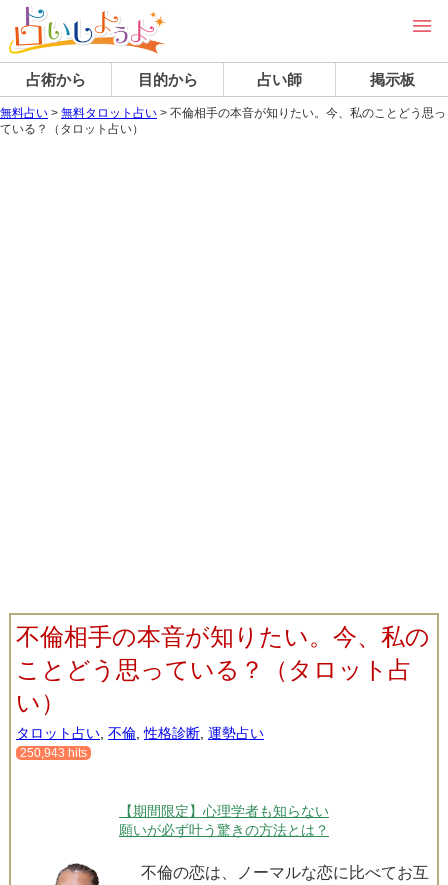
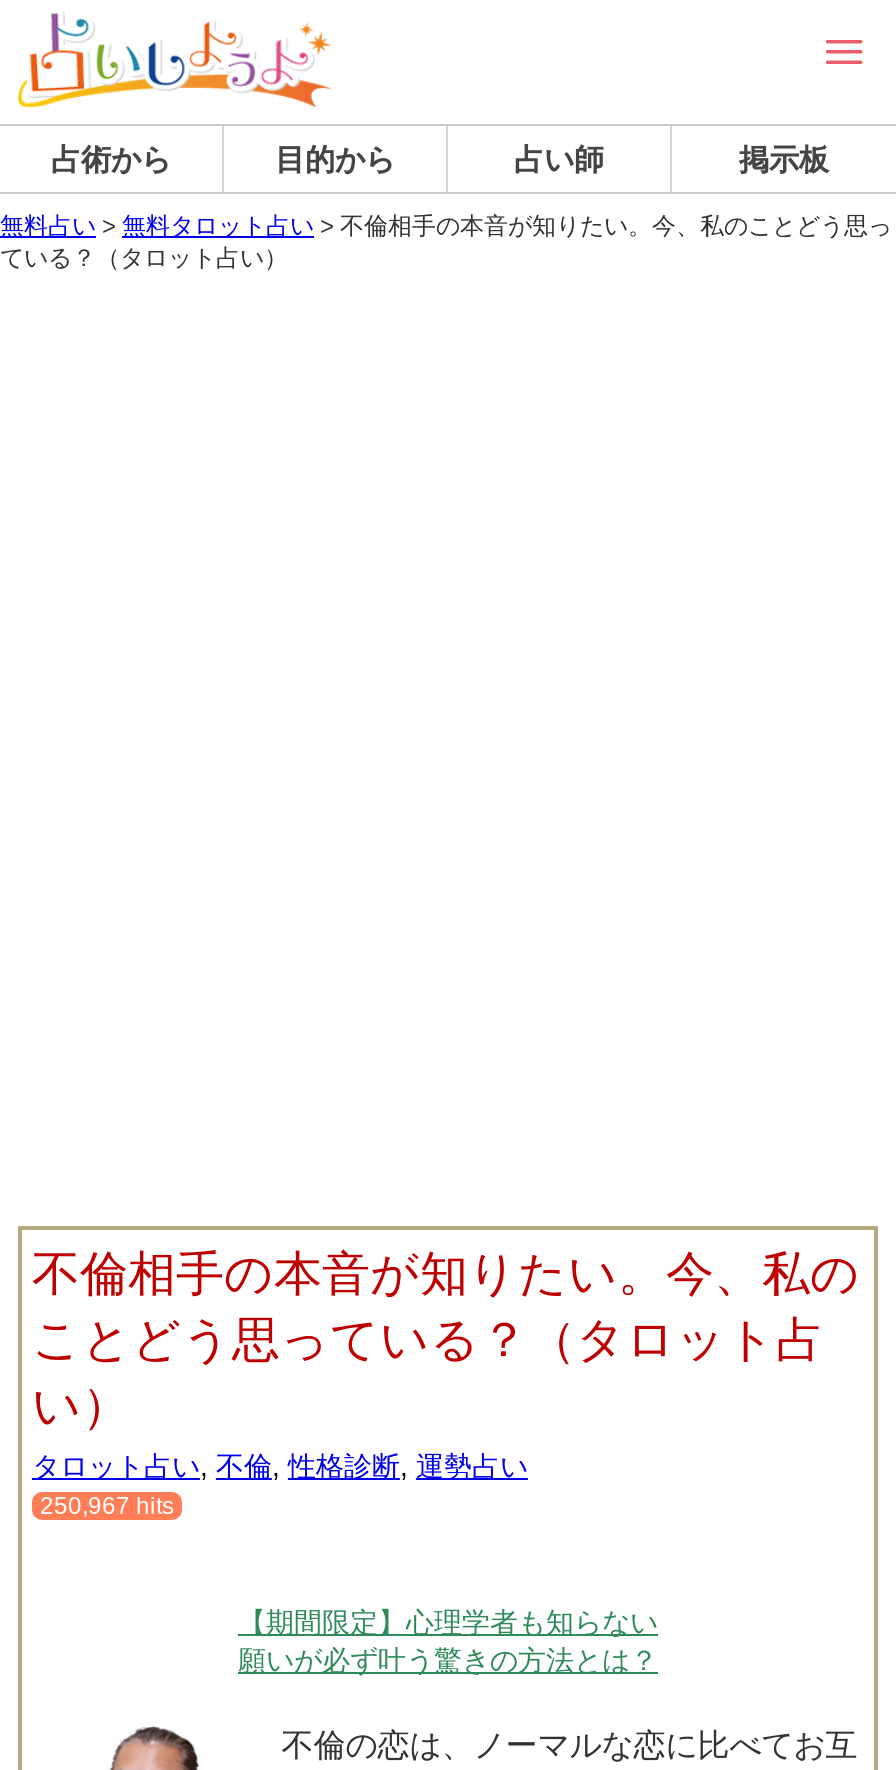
[20,746,87,760] 250,943 hits -> [40,1492,174,1520] 250,967 hits

